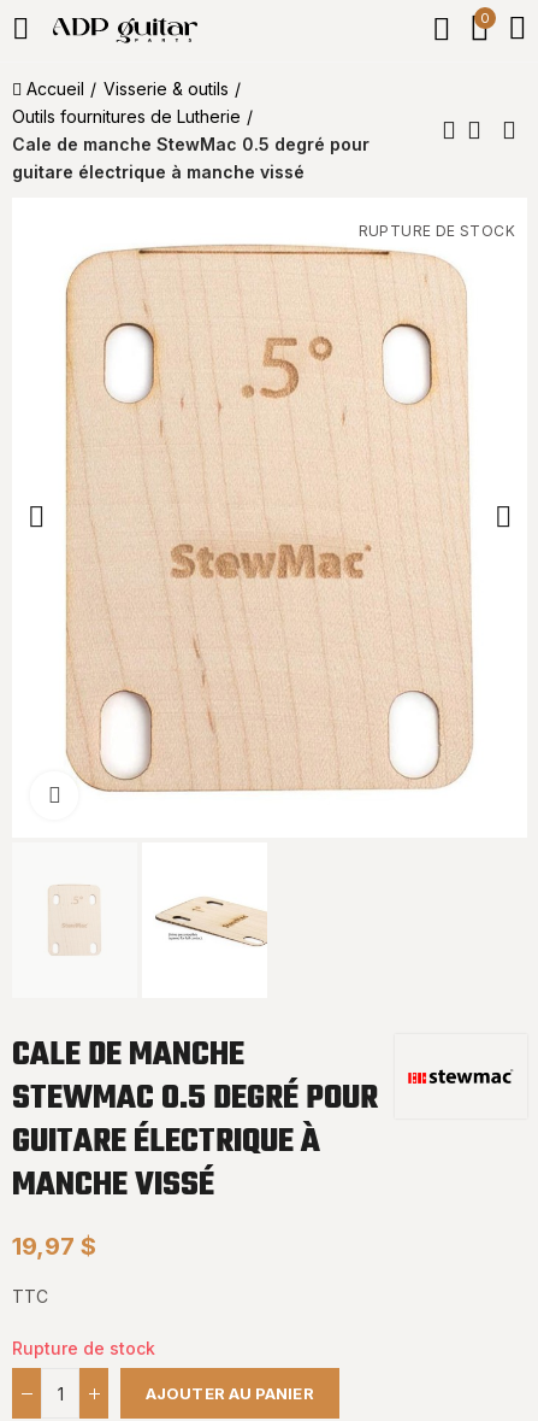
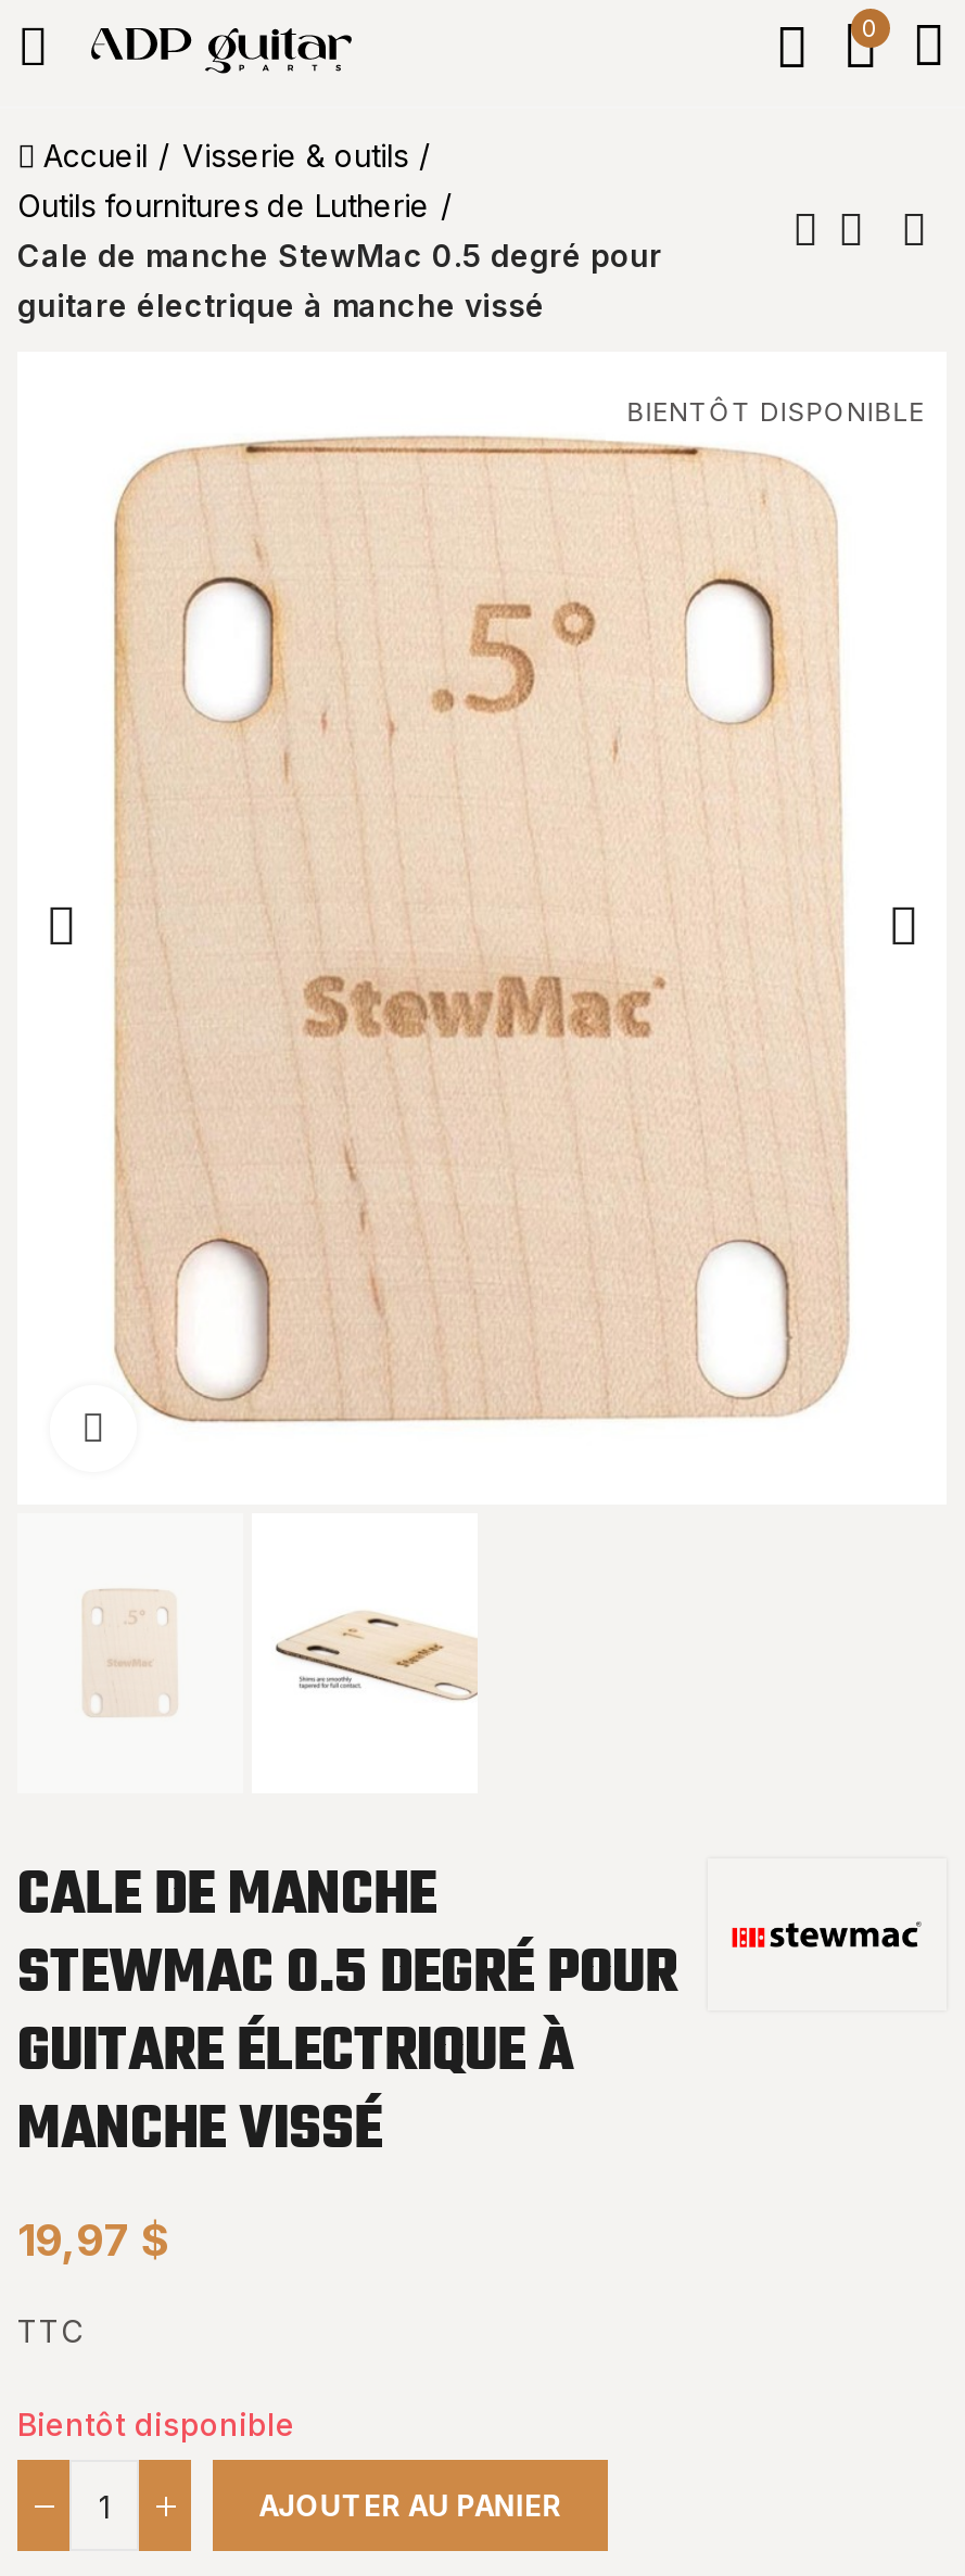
[358,222,515,240] RUPTURE DE STOCK -> [627,395,925,428] BIENTÔT DISPONIBLE
[12,1338,155,1359] Rupture de stock -> [17,2406,295,2443] Bientôt disponible

